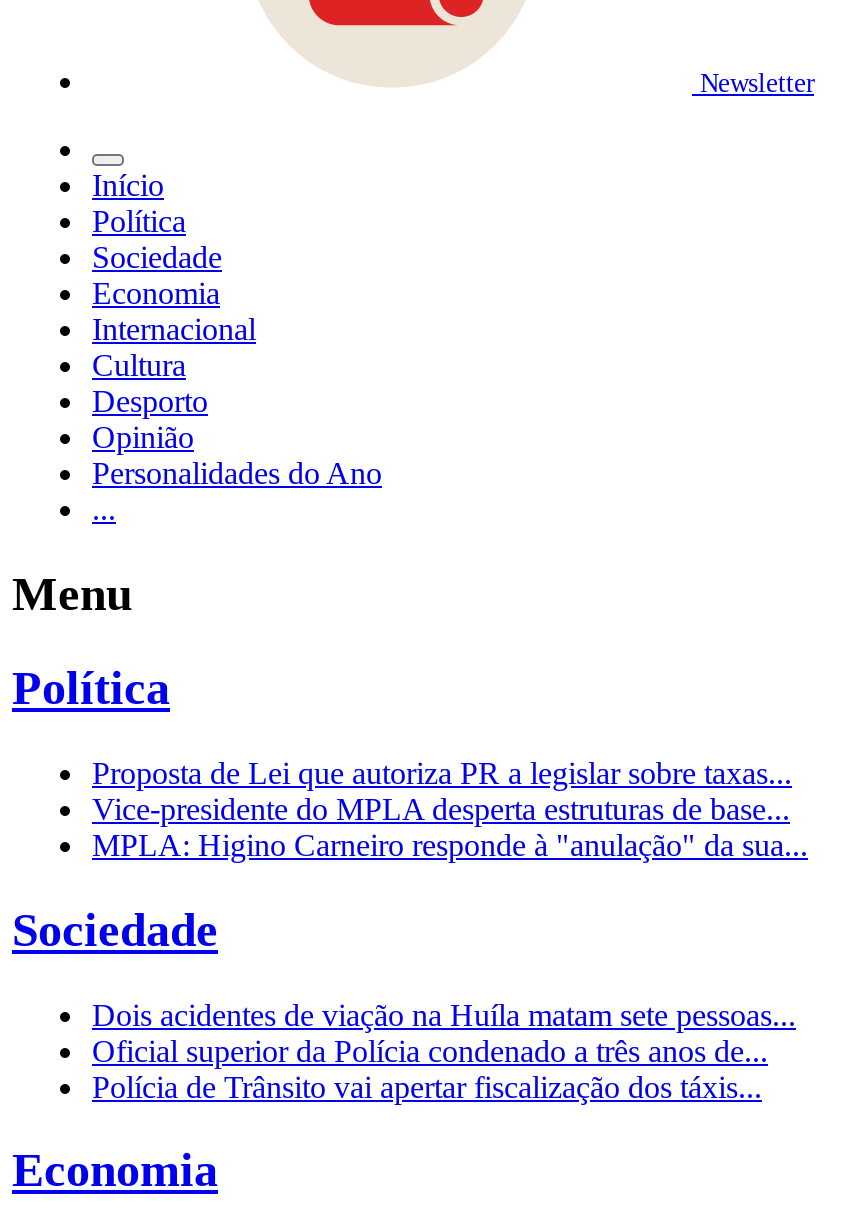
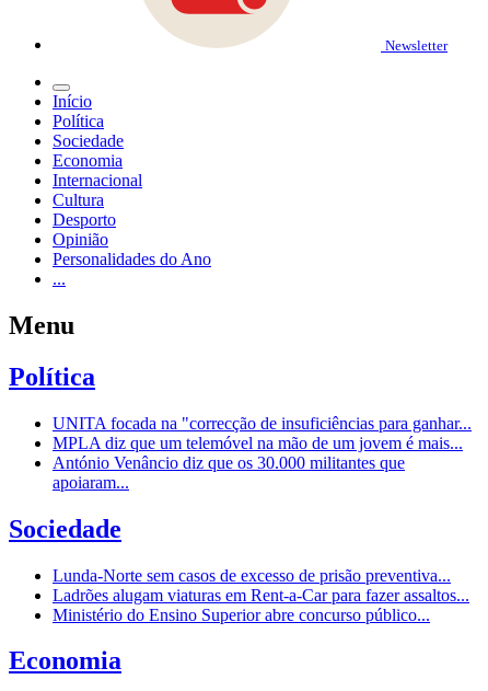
[92,755,808,861] Proposta de Lei que autoriza PR a legislar sobre taxas... | Vice-presidente do MPLA desperta estruturas de base... | MPLA: Higino Carneiro responde à "anulação" da sua... -> [53,414,472,491] UNITA focada na "correcção de insuficiências para ganhar... | MPLA diz que um telemóvel na mão de um jovem é mais... | António Venâncio diz que os 30.000 militantes que | apoiaram...
[92,997,796,1103] Dois acidentes de viação na Huíla matam sete pessoas... | Oficial superior da Polícia condenado a três anos de... | Polícia de Trânsito vai apertar fiscalização dos táxis... -> [53,566,469,624] Lunda-Norte sem casos de excesso de prisão preventiva... | Ladrões alugam viaturas em Rent-a-Car para fazer assaltos... | Ministério do Ensino Superior abre concurso público...

